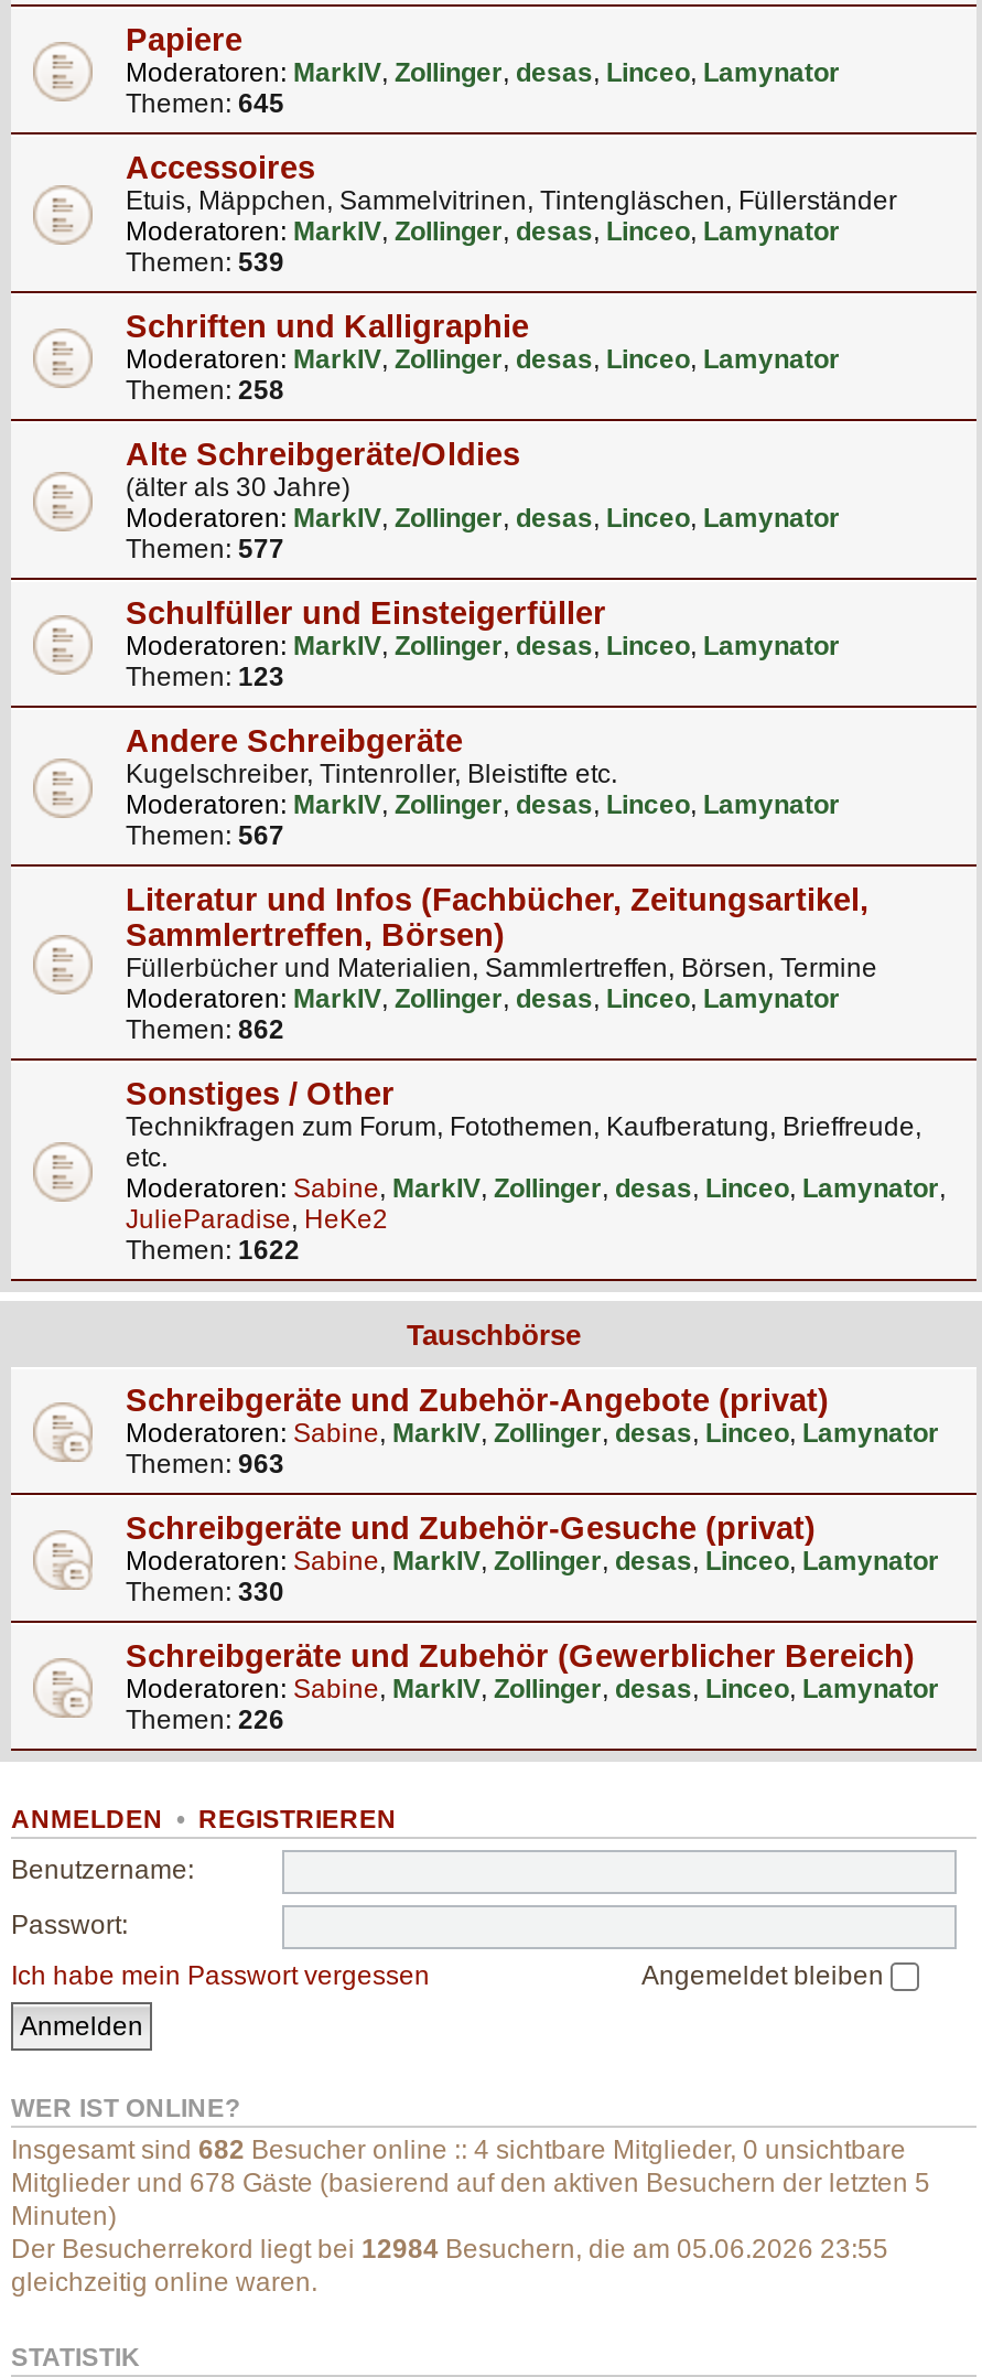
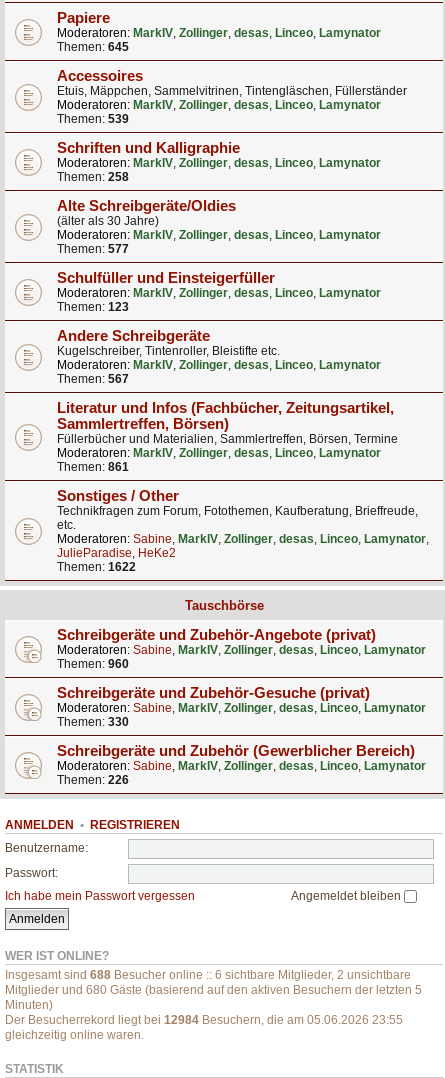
[126,1014,284,1045] Themen: 862 -> [57,460,129,474] Themen: 861
[126,1449,284,1480] Themen: 963 -> [57,657,129,671] Themen: 960
[11,2135,906,2166] Insgesamt sind 682 Besucher online :: 4 sichtbare Mitglieder, 0 unsichtbare -> [5,968,411,982] Insgesamt sind 688 Besucher online :: 6 sichtbare Mitglieder, 2 unsichtbare
[11,2168,930,2199] Mitglieder und 678 Gäste (basierend auf den aktiven Besuchern der letzten 5 -> [5,983,422,997] Mitglieder und 680 Gäste (basierend auf den aktiven Besuchern der letzten 5

